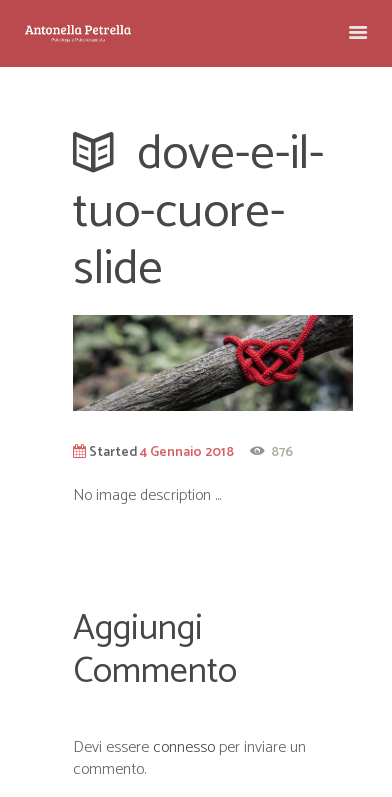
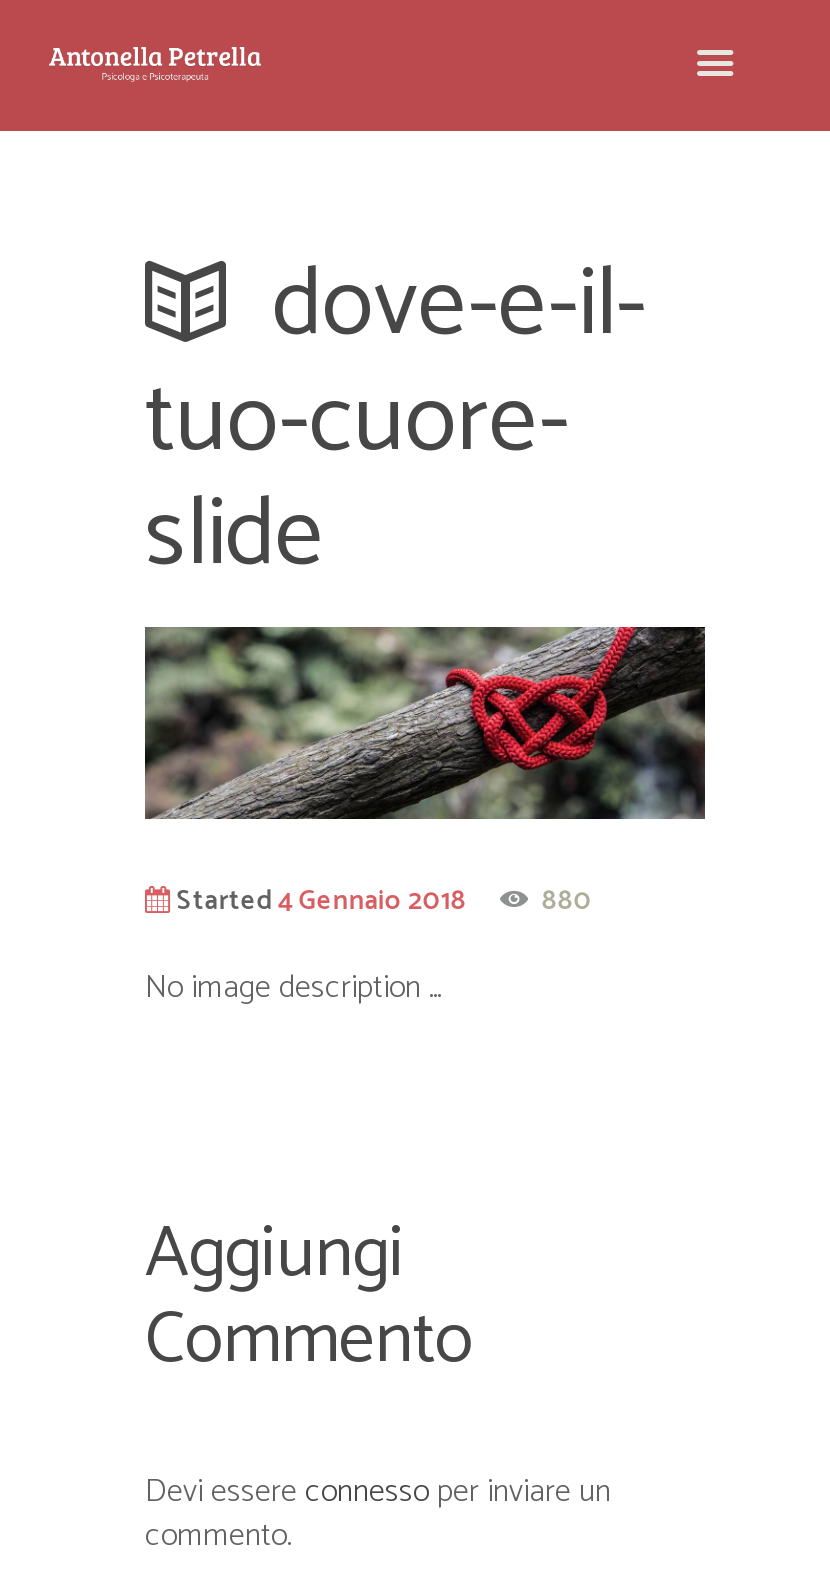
[89,441,293,463] Started4 Gennaio 2018 876 -> [176,880,592,924] Started4 Gennaio 2018 880

